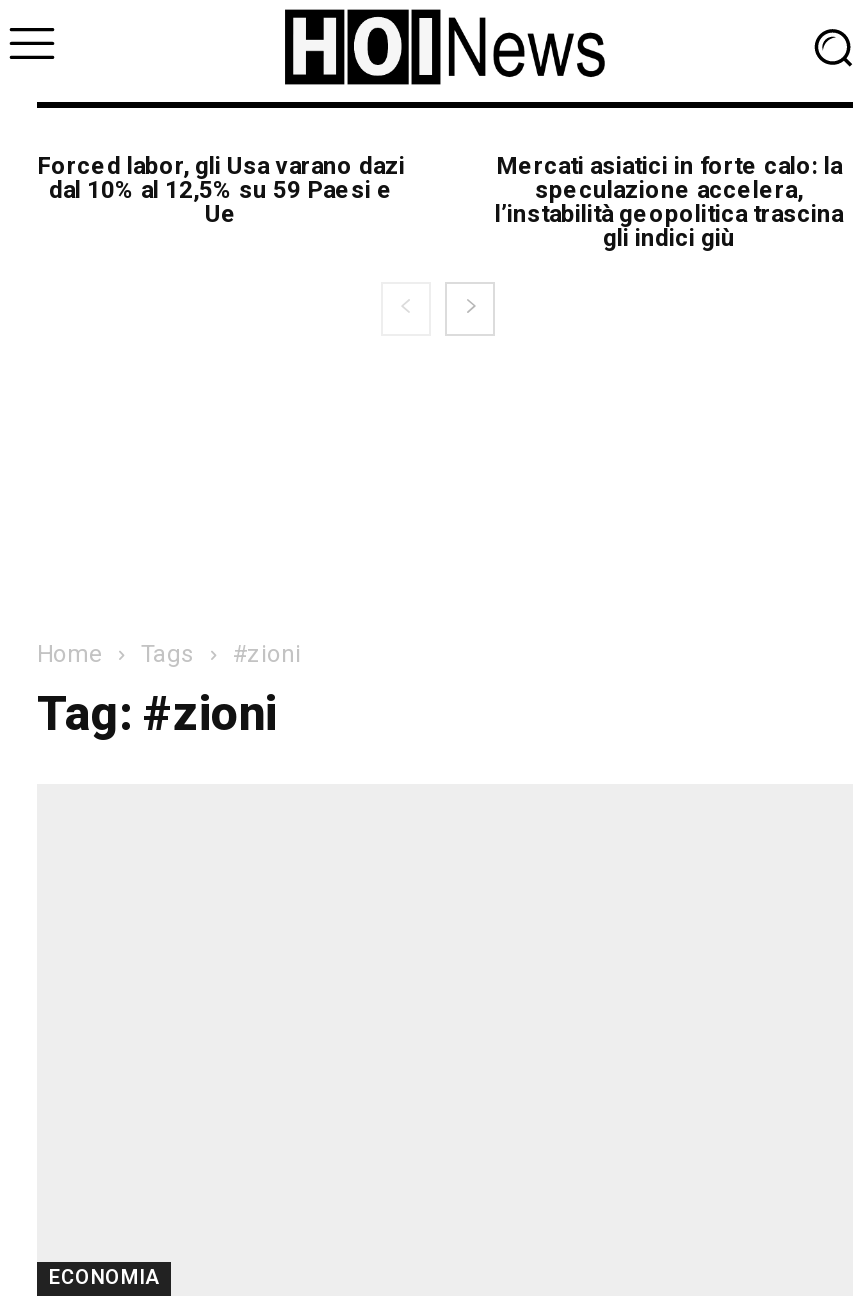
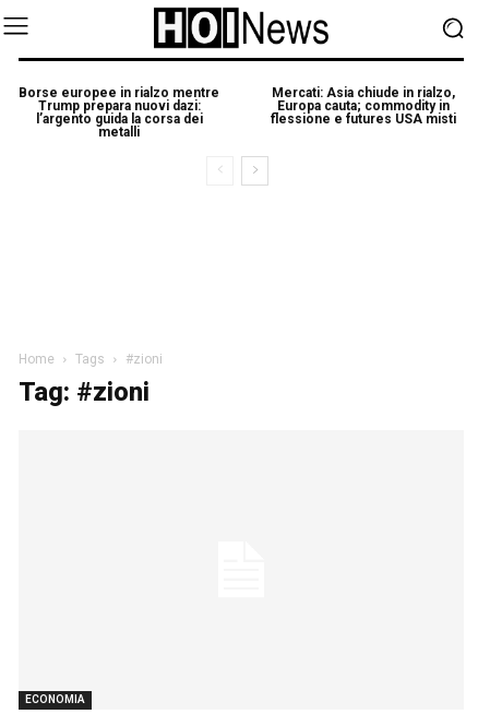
[37,152,405,228] Forced labor, gli Usa varano dazi | dal 10% al 12,5% su 59 Paesi e | Ue -> [19,85,219,140] Borse europee in rialzo mentre | Trump prepara nuovi dazi: | l’argento guida la corsa dei | metalli
[495,152,843,252] Mercati asiatici in forte calo: la | speculazione accelera, | l’instabilità geopolitica trascina | gli indici giù -> [271,85,456,127] Mercati: Asia chiude in rialzo, | Europa cauta; commodity in | flessione e futures USA misti

